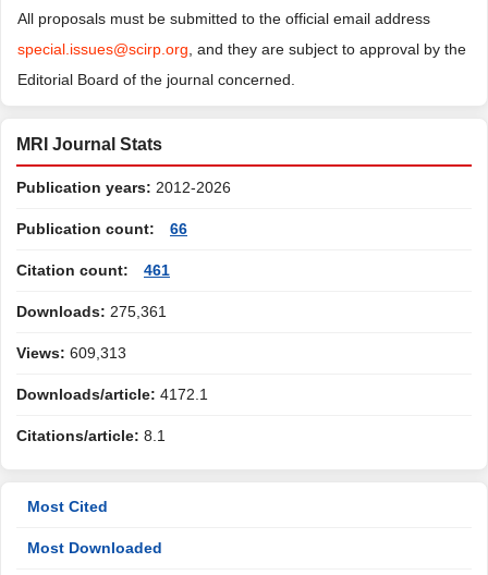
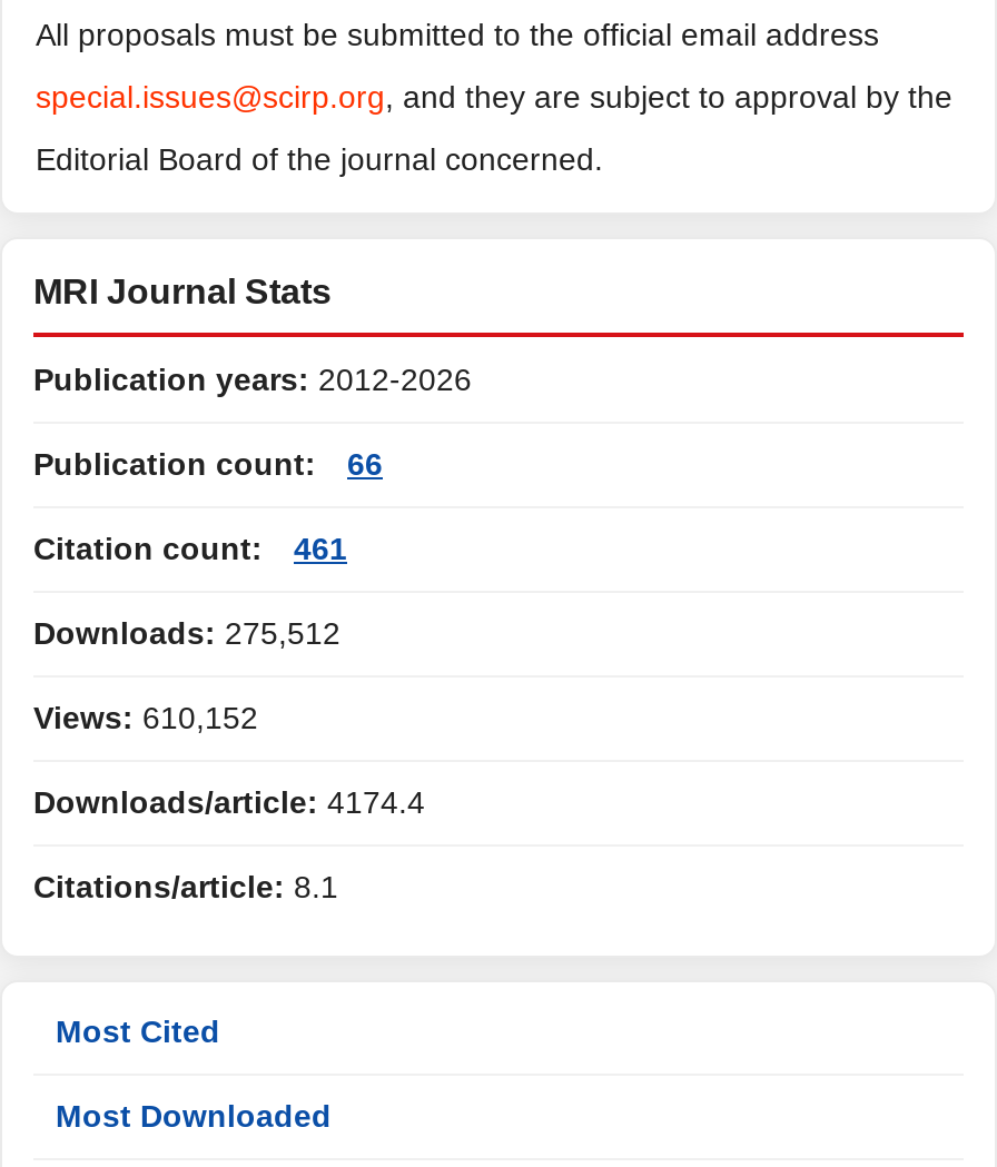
[16,303,167,320] Downloads: 275,361 -> [33,615,340,651] Downloads: 275,512
[16,344,126,362] Views: 609,313 -> [33,700,258,735] Views: 610,152
[16,386,208,403] Downloads/article: 4172.1 -> [33,784,425,820] Downloads/article: 4174.4

